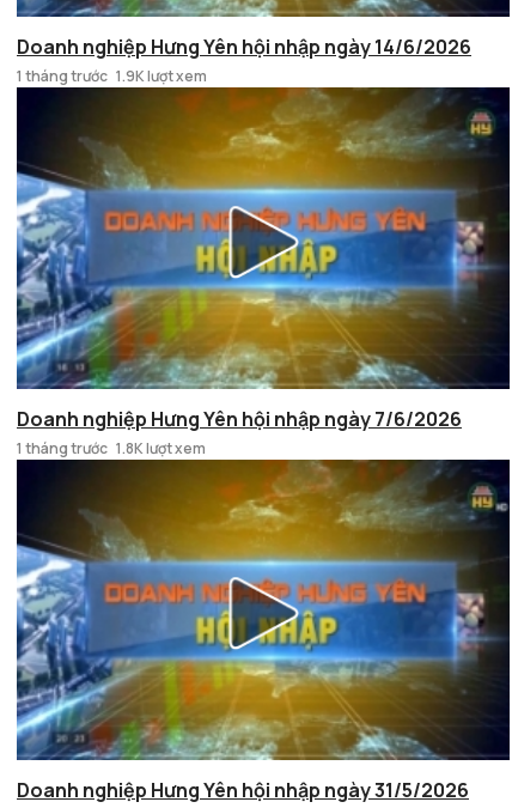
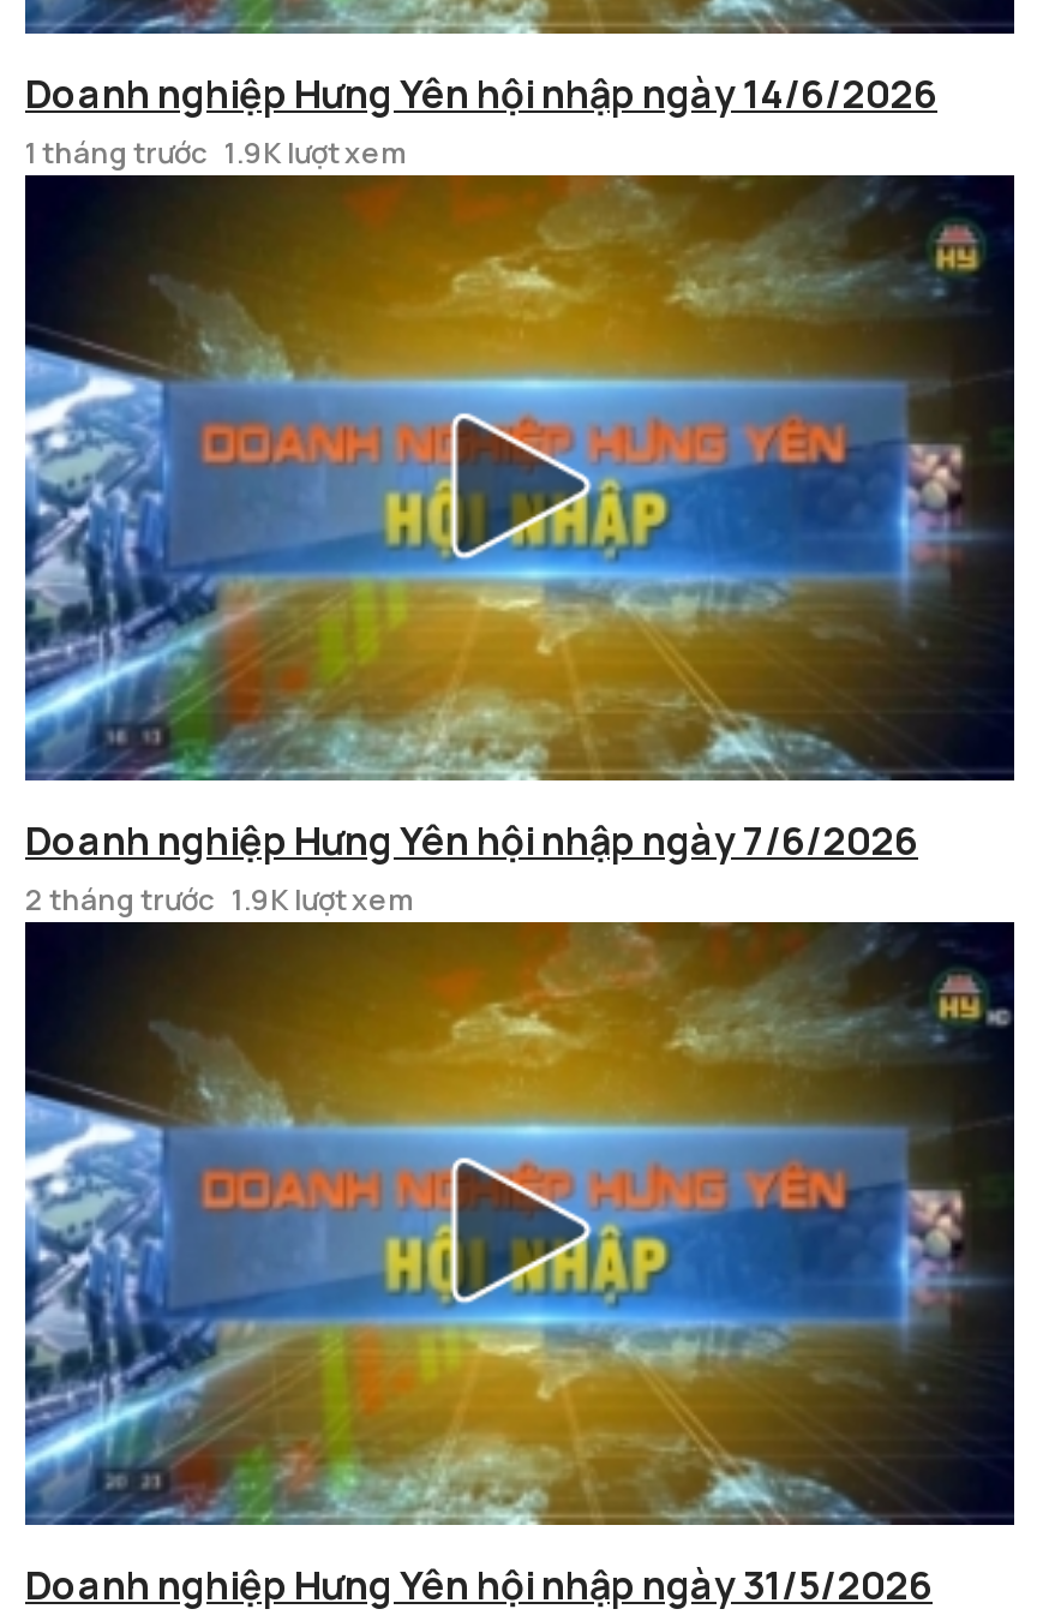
[17,438,206,458] 1 tháng trước 1.8K lượt xem -> [25,878,414,919] 2 tháng trước 1.9K lượt xem

